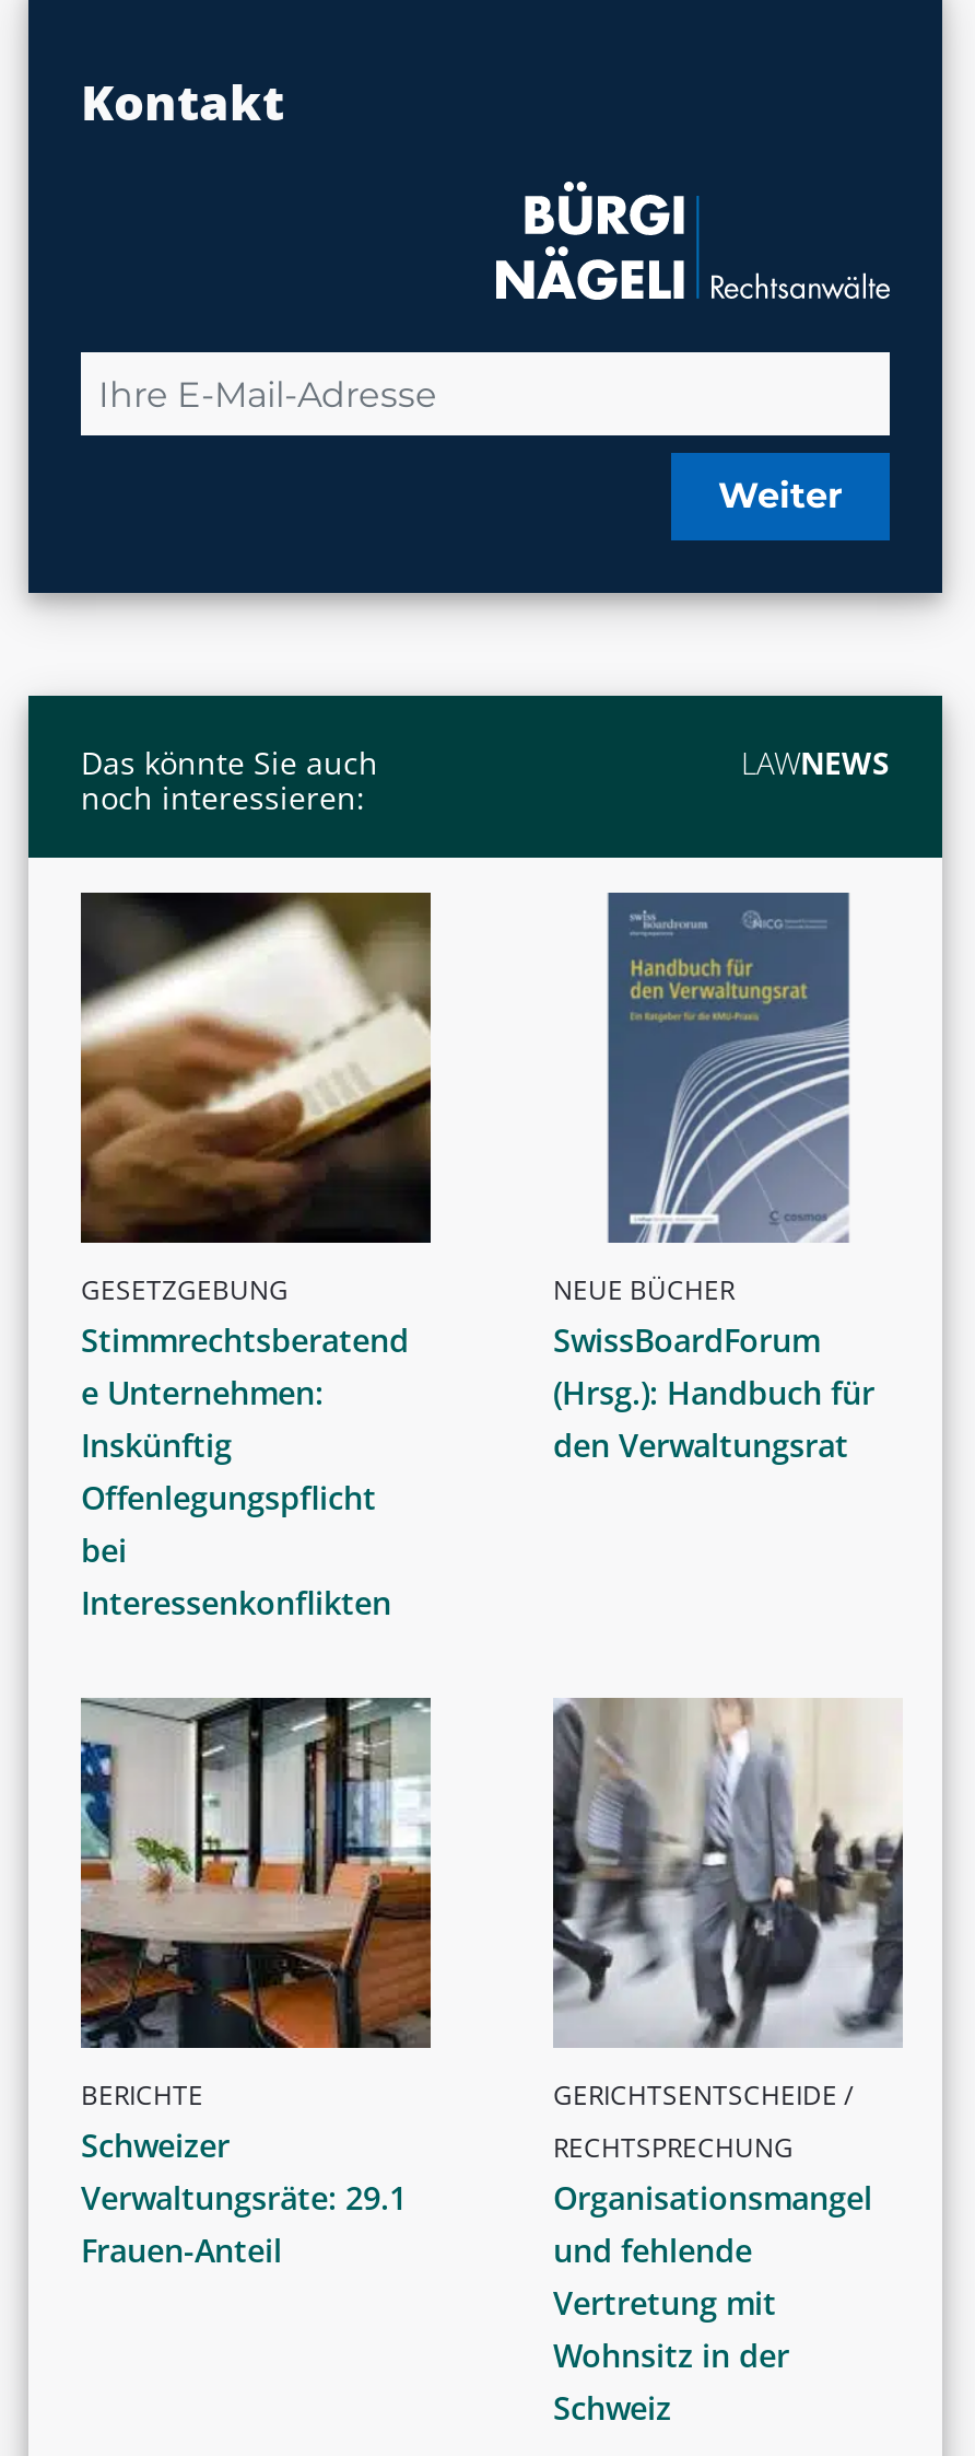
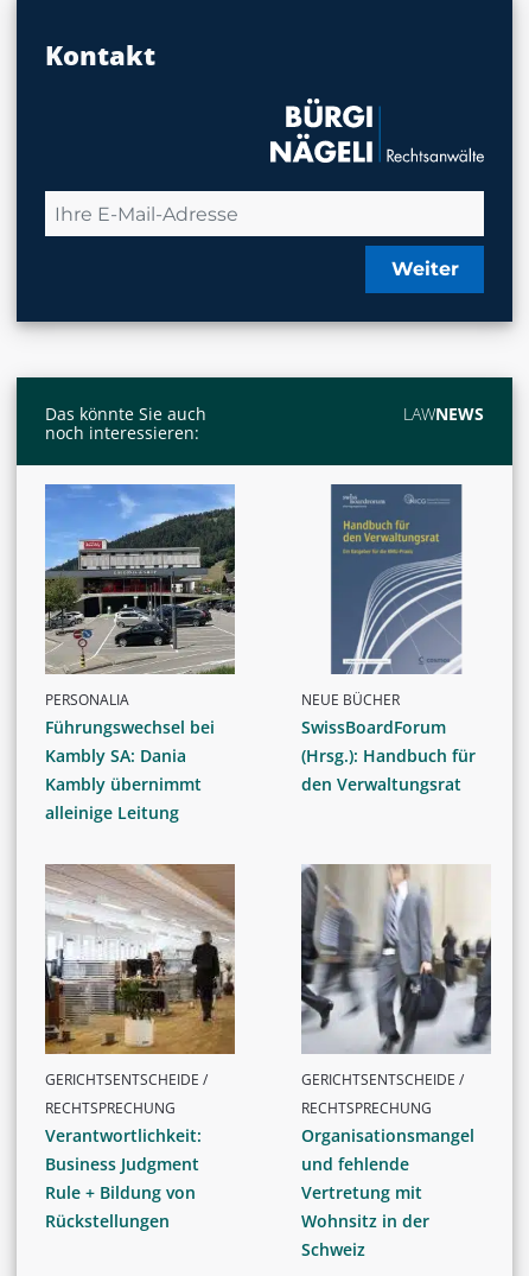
[79,891,433,1623] [image] | GESETZGEBUNG | Stimmrechtsberatend | e Unternehmen: | Inskünftig | Offenlegungspflicht | bei | Interessenkonflikten -> [44,483,236,823] [image] | PERSONALIA | Führungswechsel bei | Kambly SA: Dania | Kambly übernimmt | alleinige Leitung
[79,1696,433,2270] [image] | BERICHTE | Schweizer | Verwaltungsräte: 29.1 | Frauen-Anteil -> [45,864,235,1232] [image] | GERICHTSENTSCHEIDE / | RECHTSPRECHUNG | Verantwortlichkeit: | Business Judgment | Rule + Bildung von | Rückstellungen

